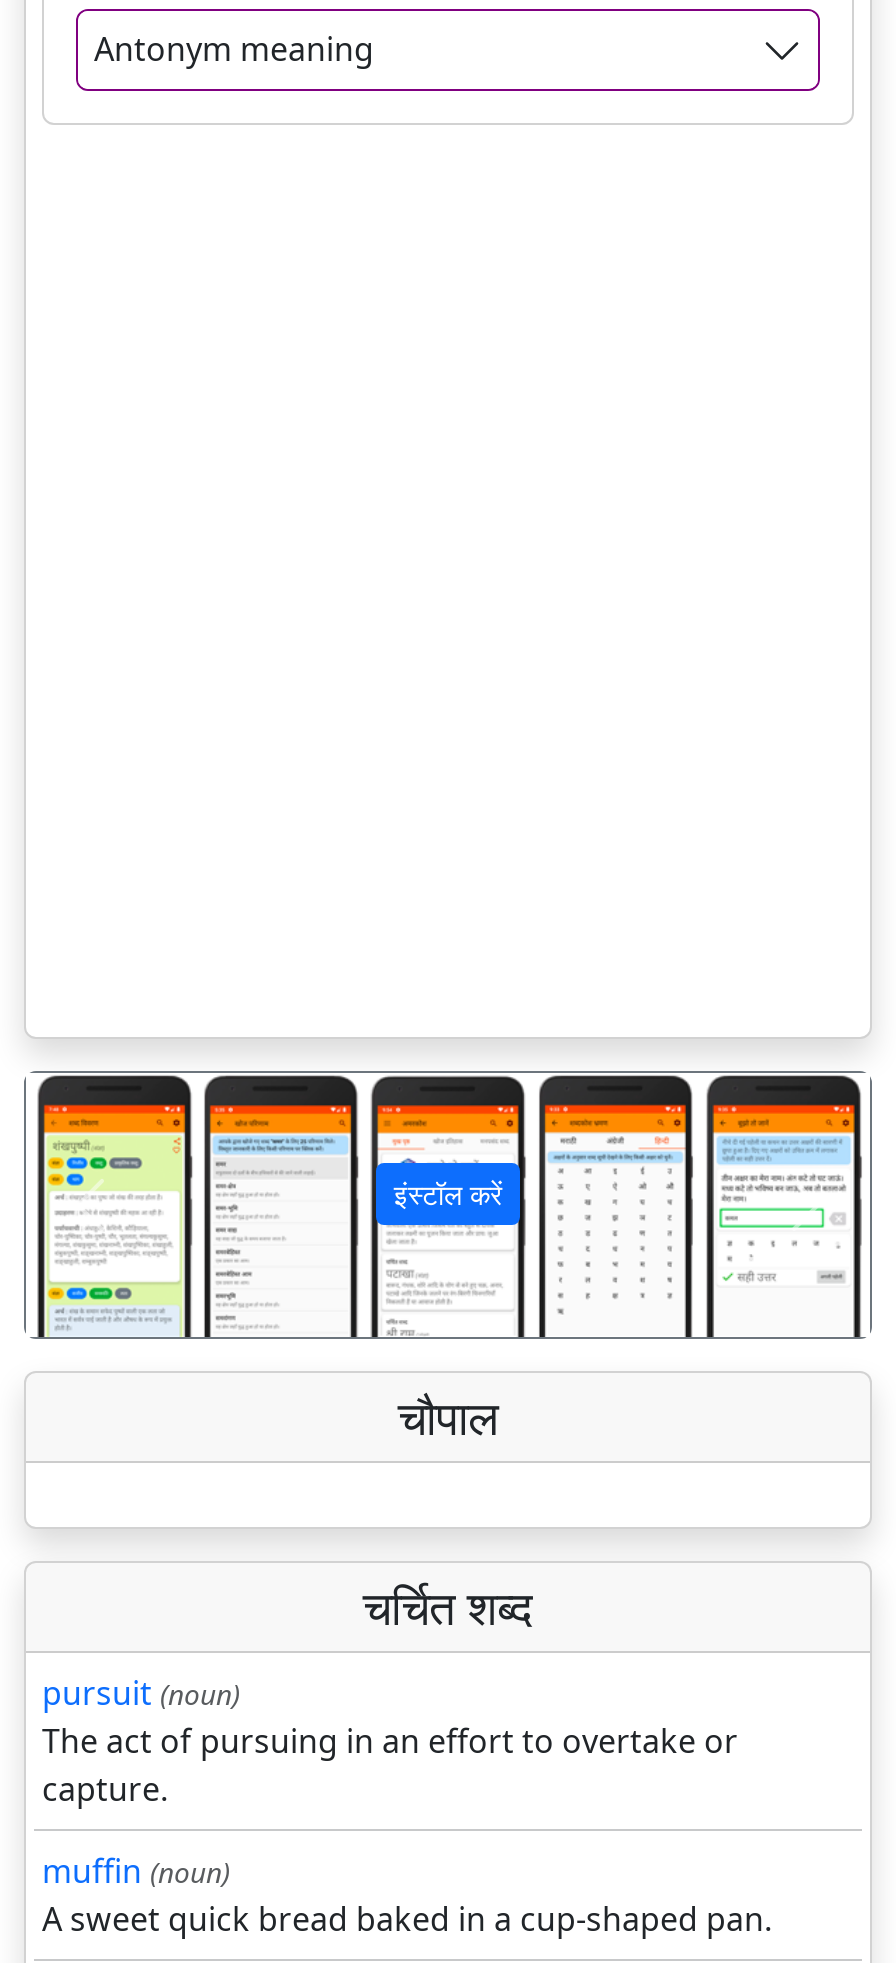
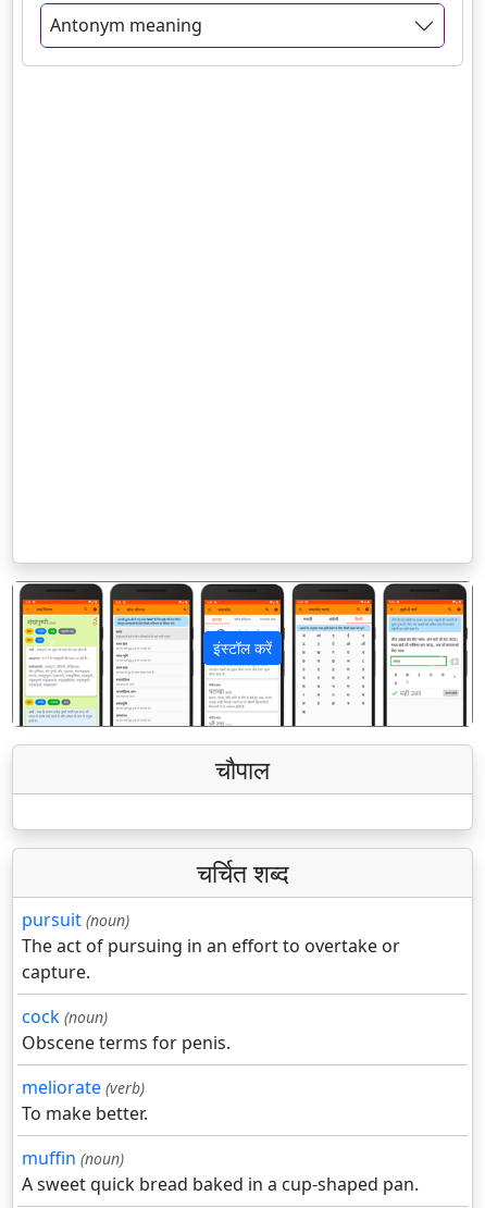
none -> [22,1005,231,1126] cock (noun) | Obscene terms for penis. | meliorate (verb) | To make better.

